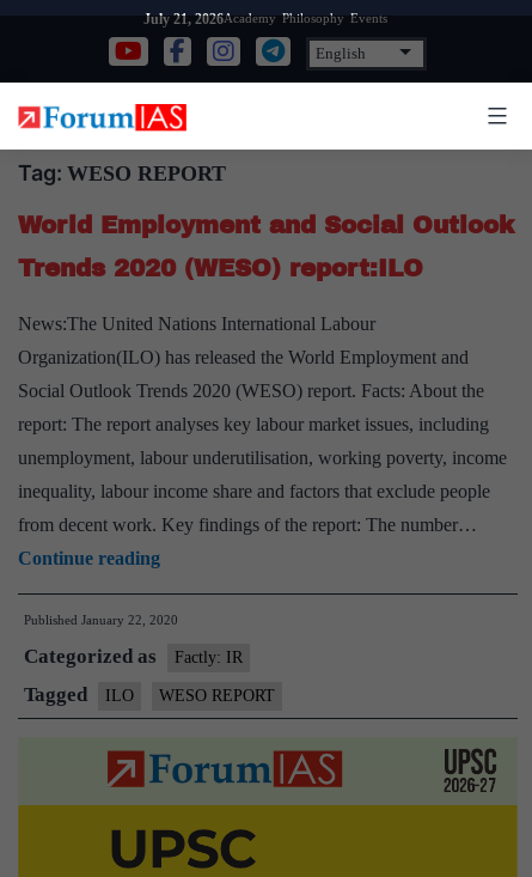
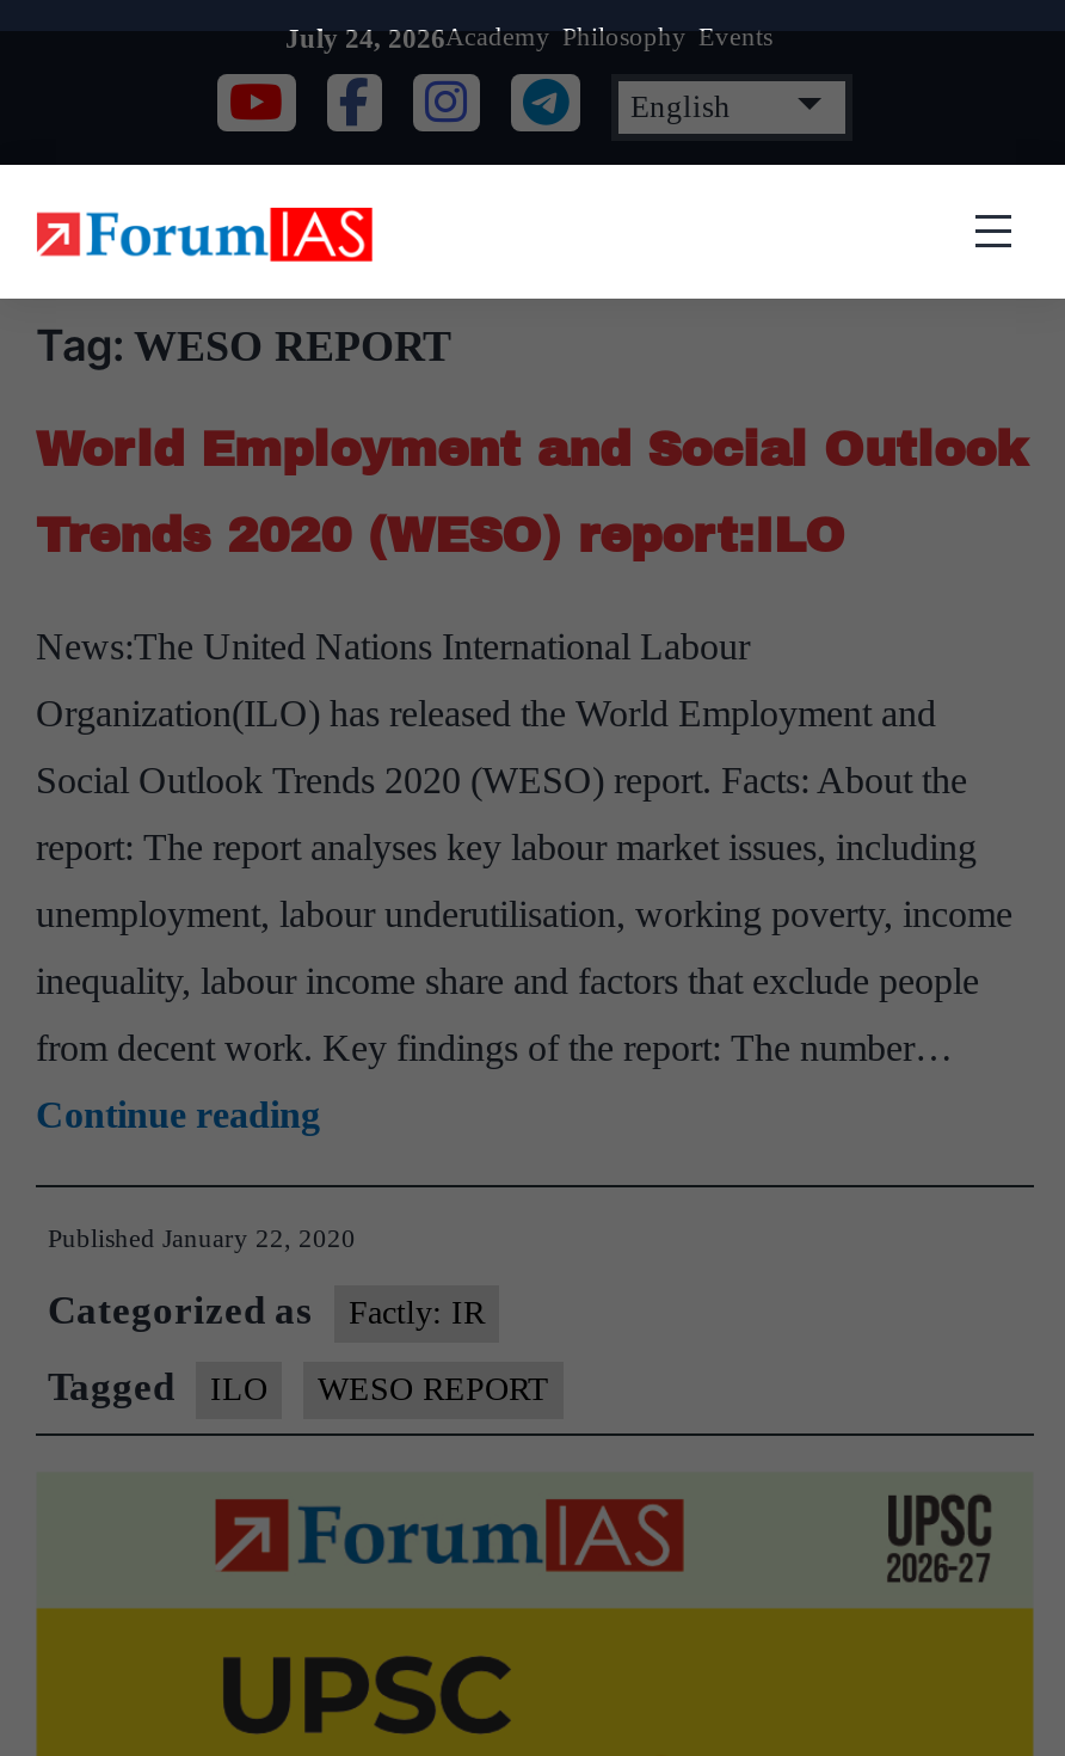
[143,11,387,26] July 21, 2026Academy Philosophy Events -> [285,22,772,53] July 24, 2026Academy Philosophy Events

